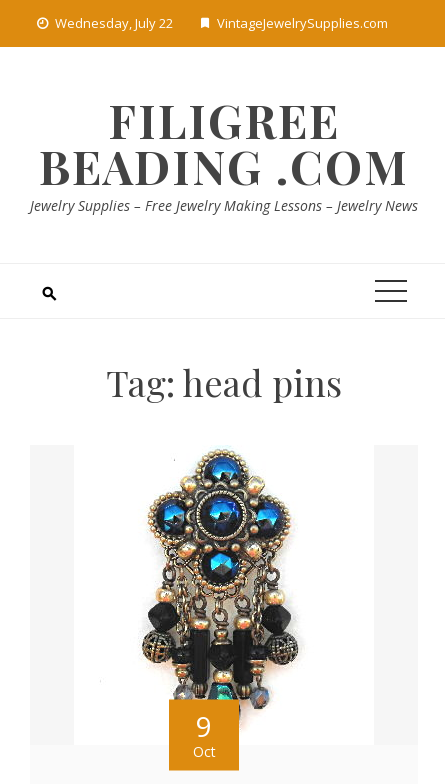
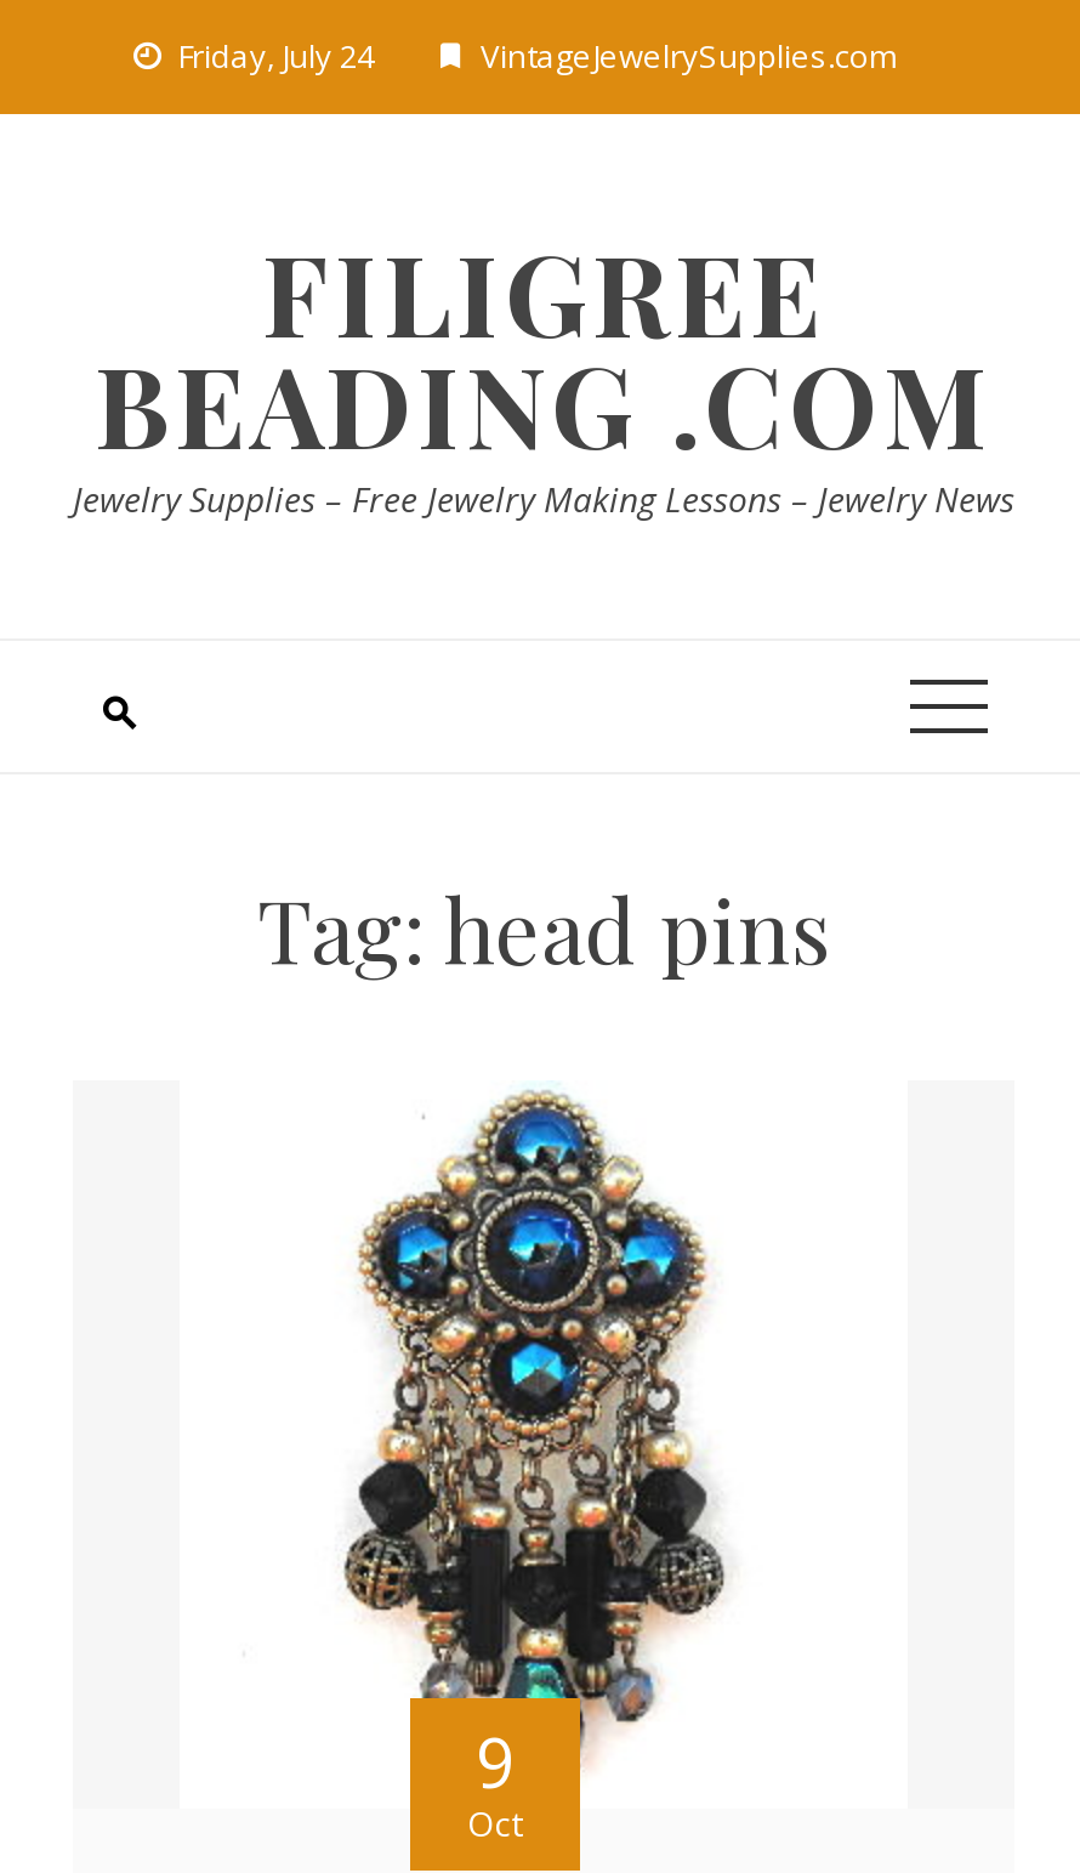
[54,14,172,32] Wednesday, July 22 -> [177,34,374,78] Friday, July 24

